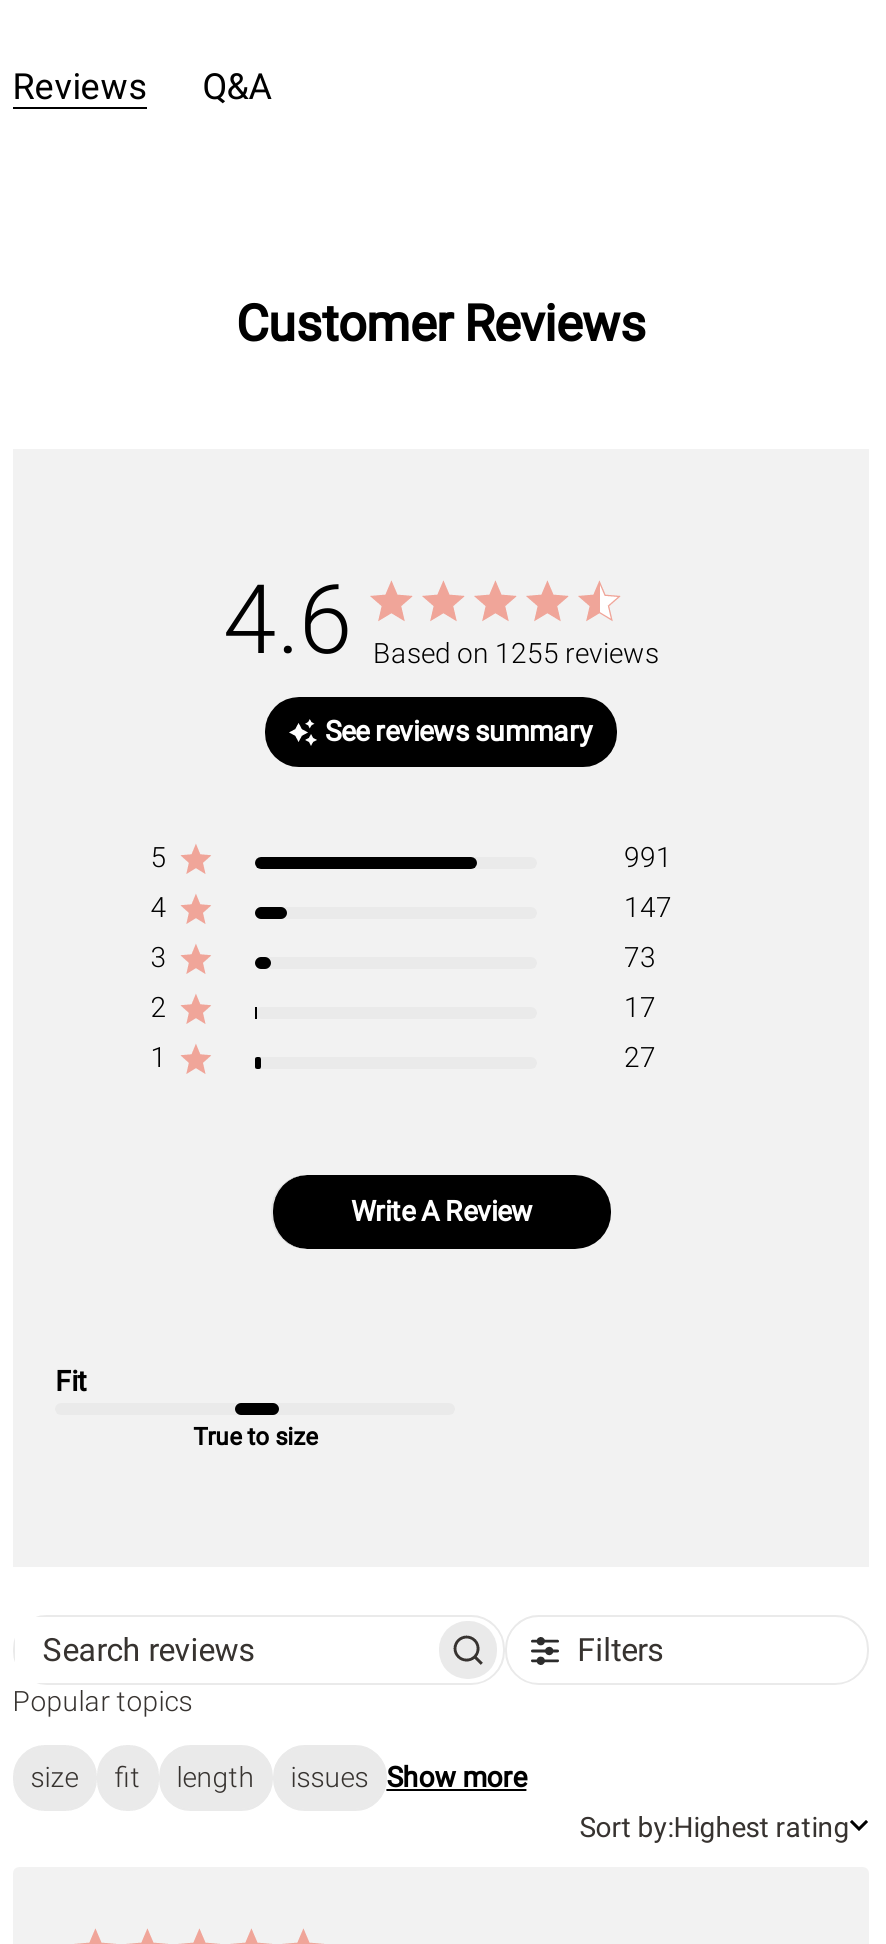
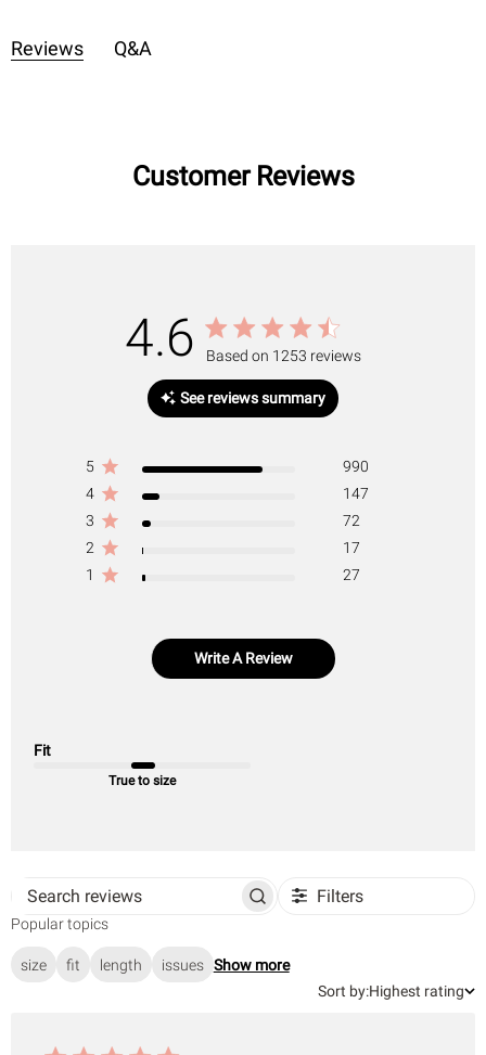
[373,638,659,670] Based on 1255 reviews -> [206,347,361,364] Based on 1253 reviews
[624,842,672,874] 991 -> [342,457,368,475] 990
[624,942,656,974] 73 -> [342,512,360,529] 72

